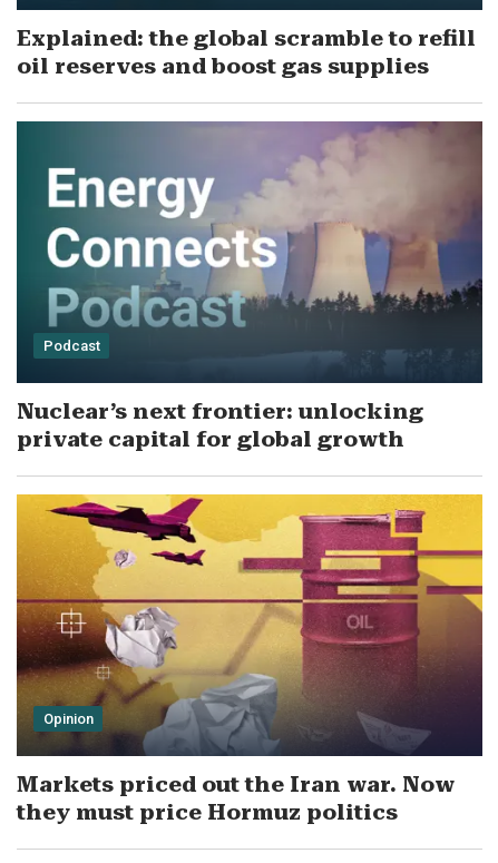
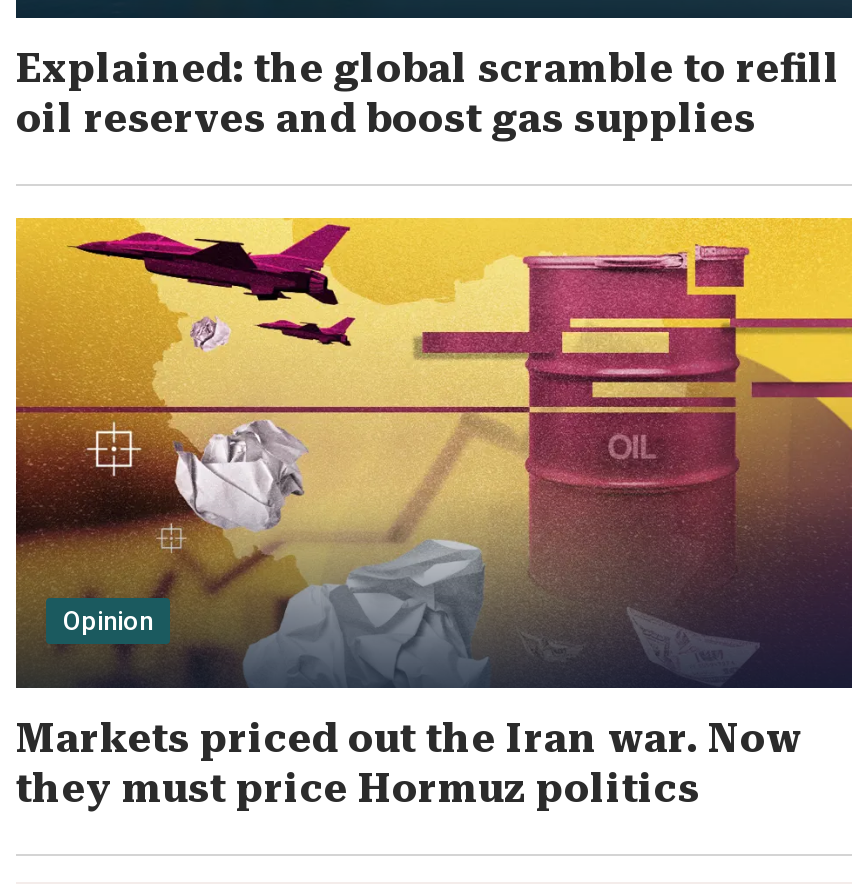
[17,120,484,452] [image] | Podcast | Nuclear’s next frontier: unlocking | private capital for global growth -> none

